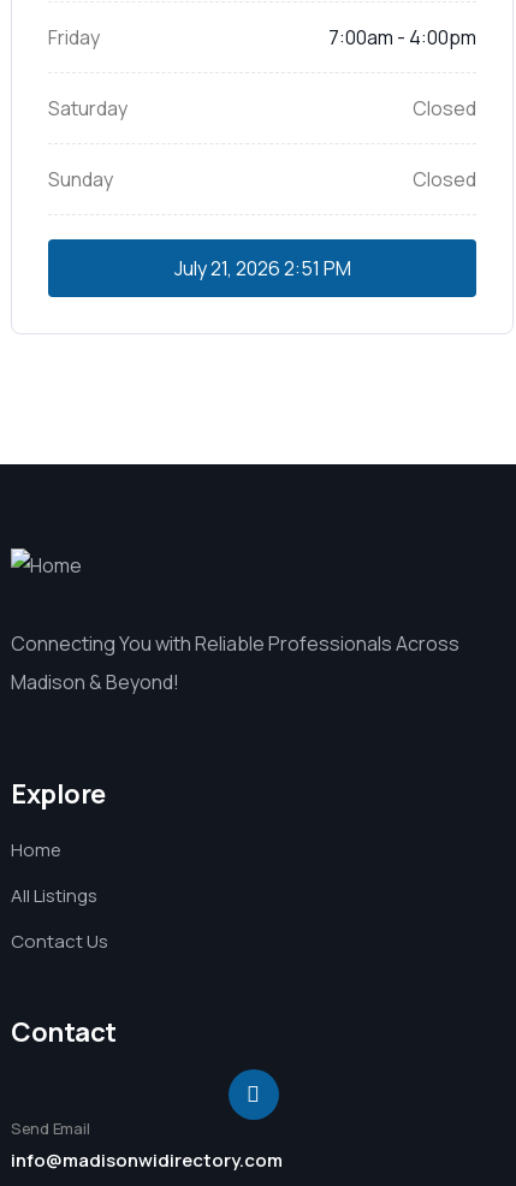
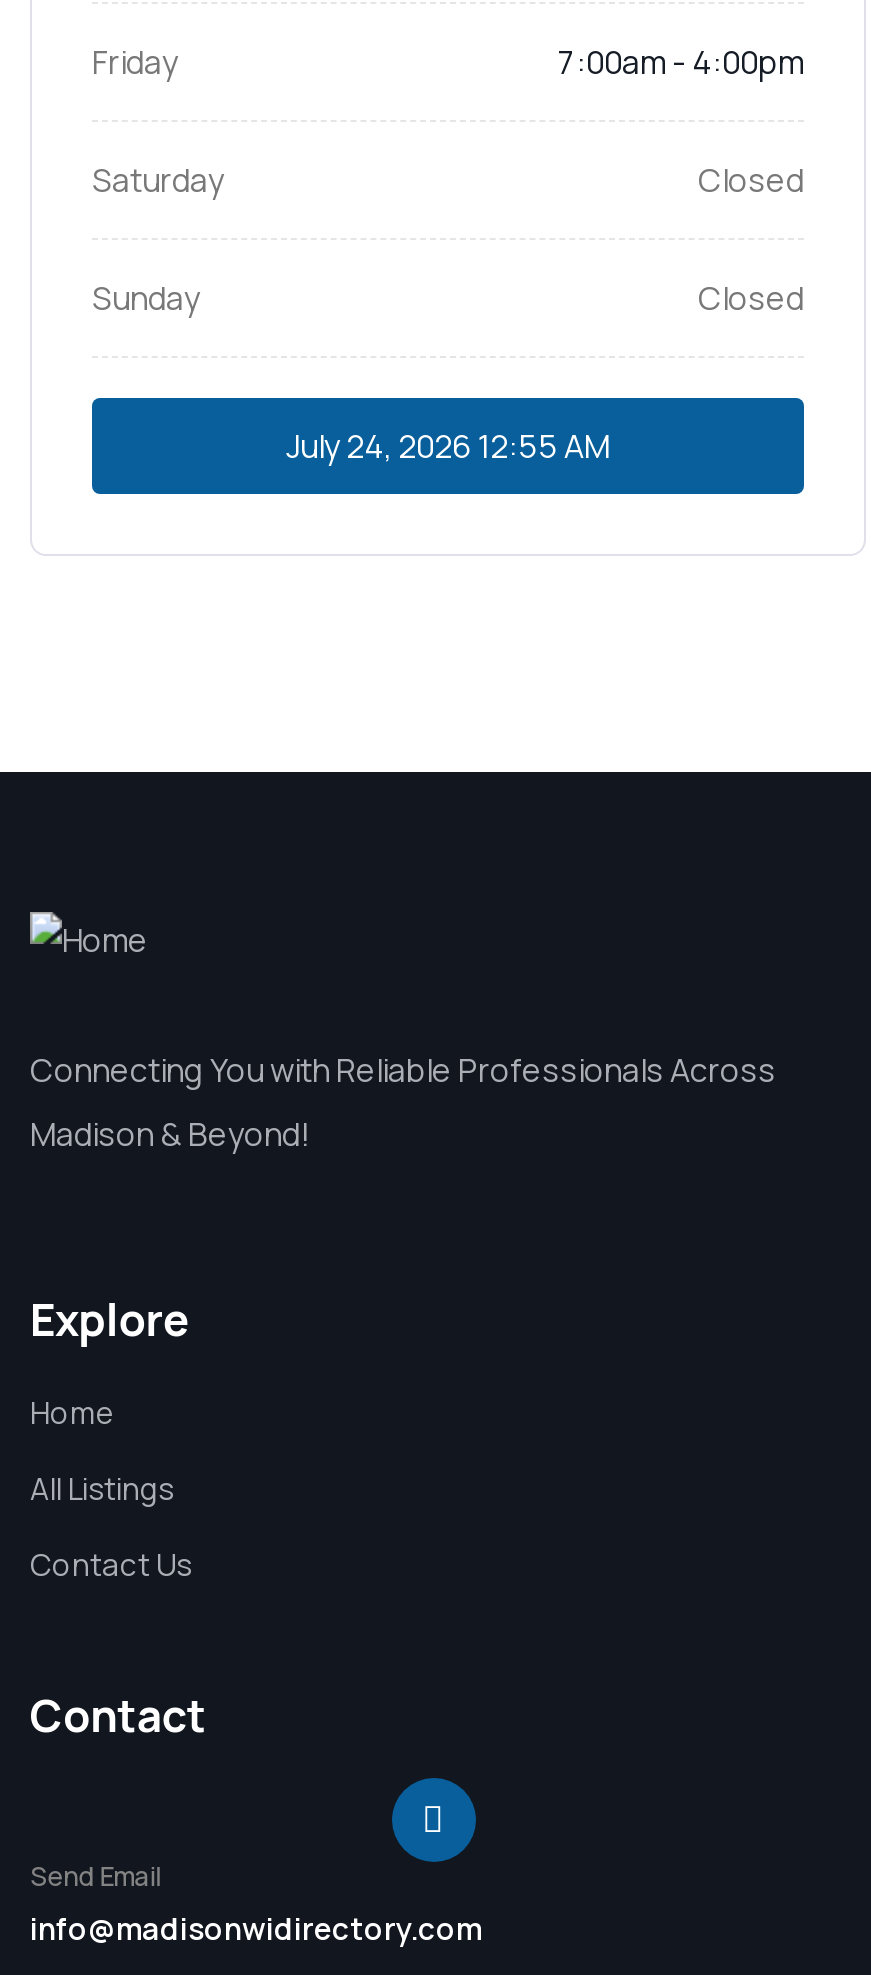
[174,255,351,281] July 21, 2026 2:51 PM -> [286,424,610,468] July 24, 2026 12:55 AM

